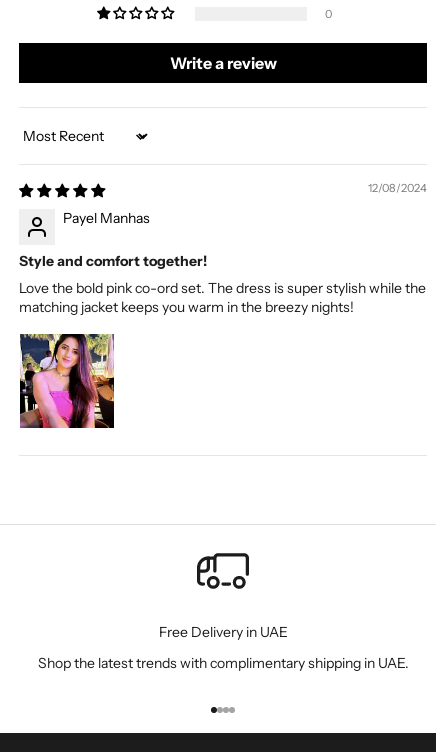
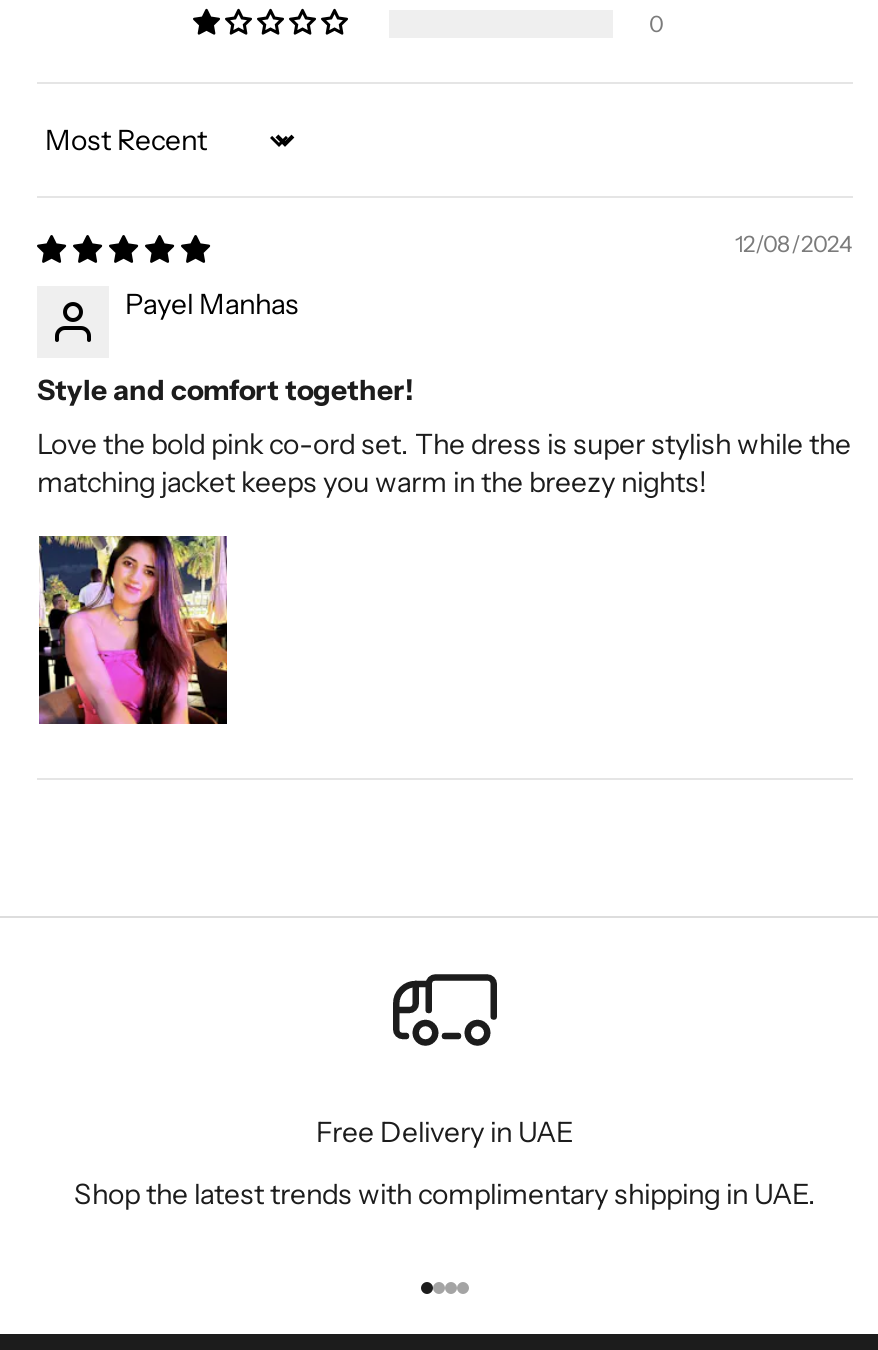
[169,53,276,73] Write a review -> none

